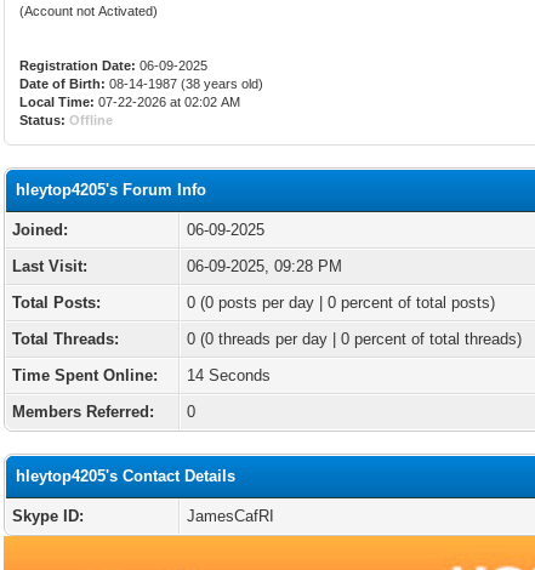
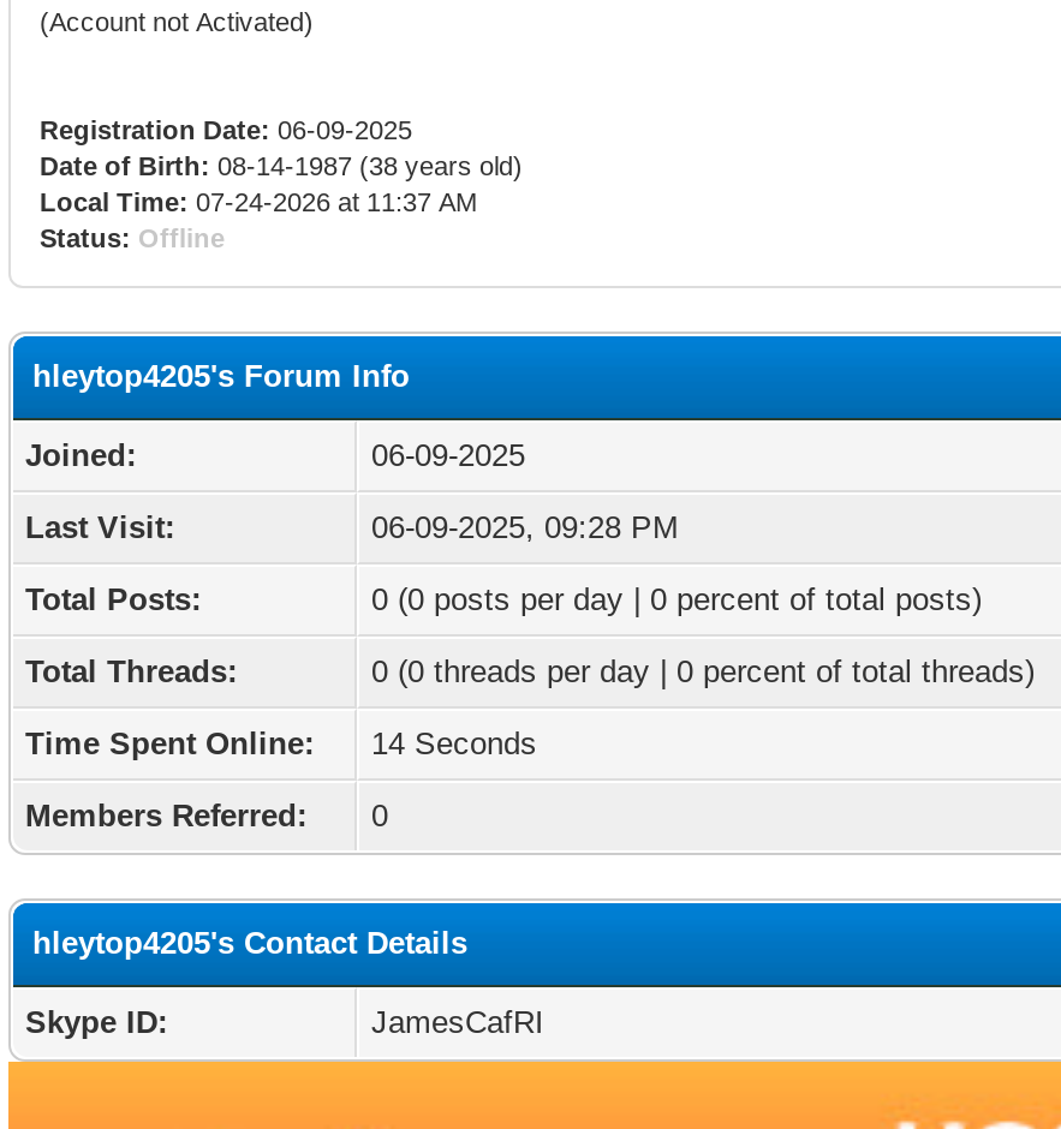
[19,95,240,109] Local Time: 07-22-2026 at 02:02 AM -> [40,187,477,216] Local Time: 07-24-2026 at 11:37 AM

